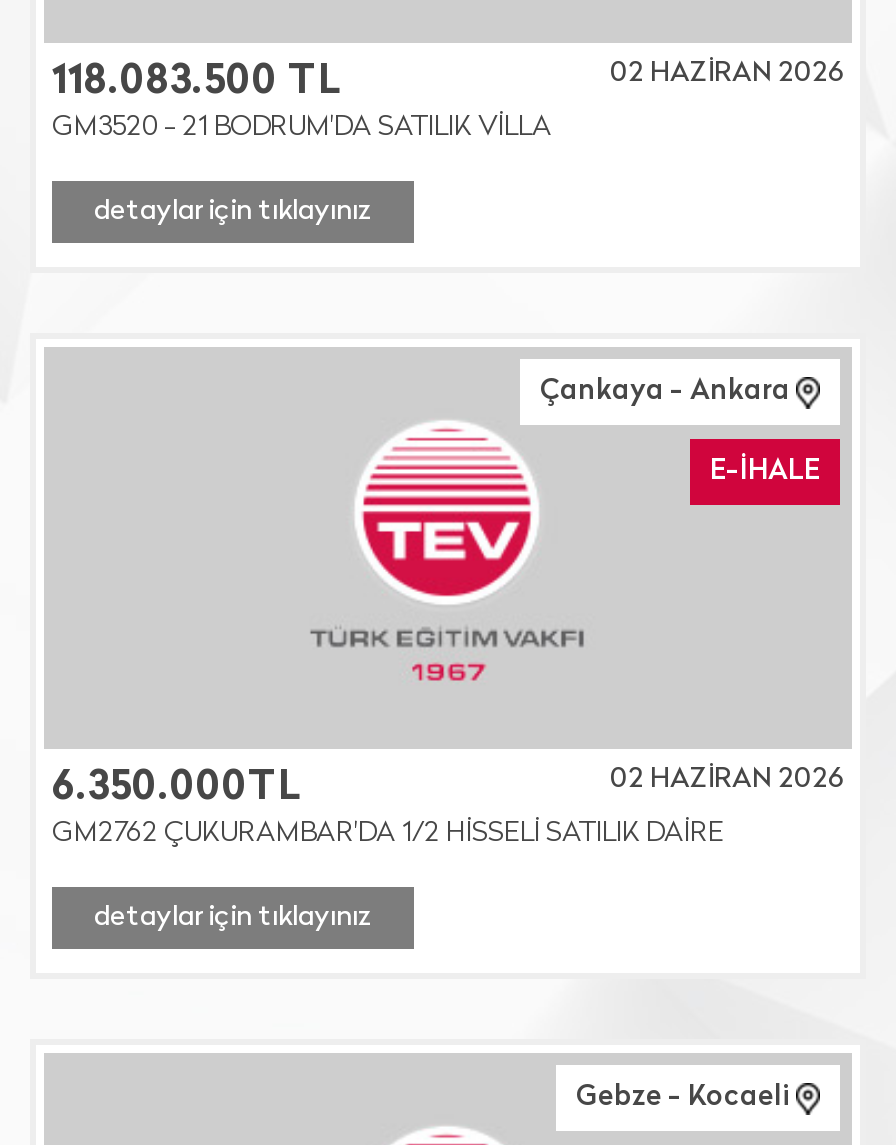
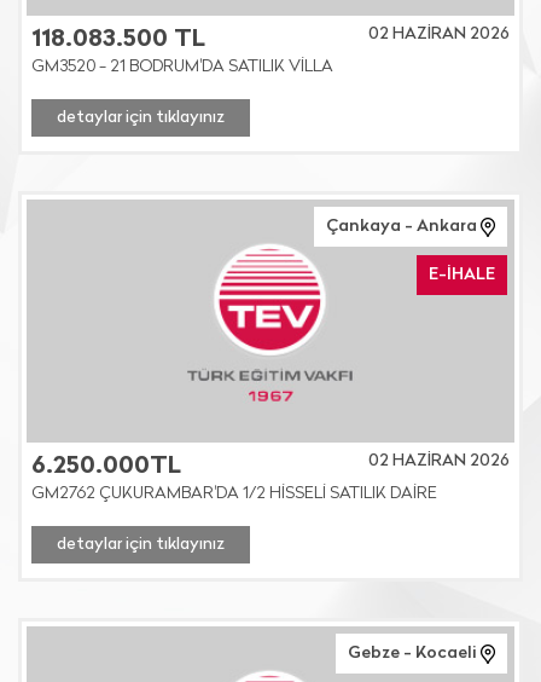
[52,770,300,810] 6.350.000TL -> [31,455,181,479] 6.250.000TL

